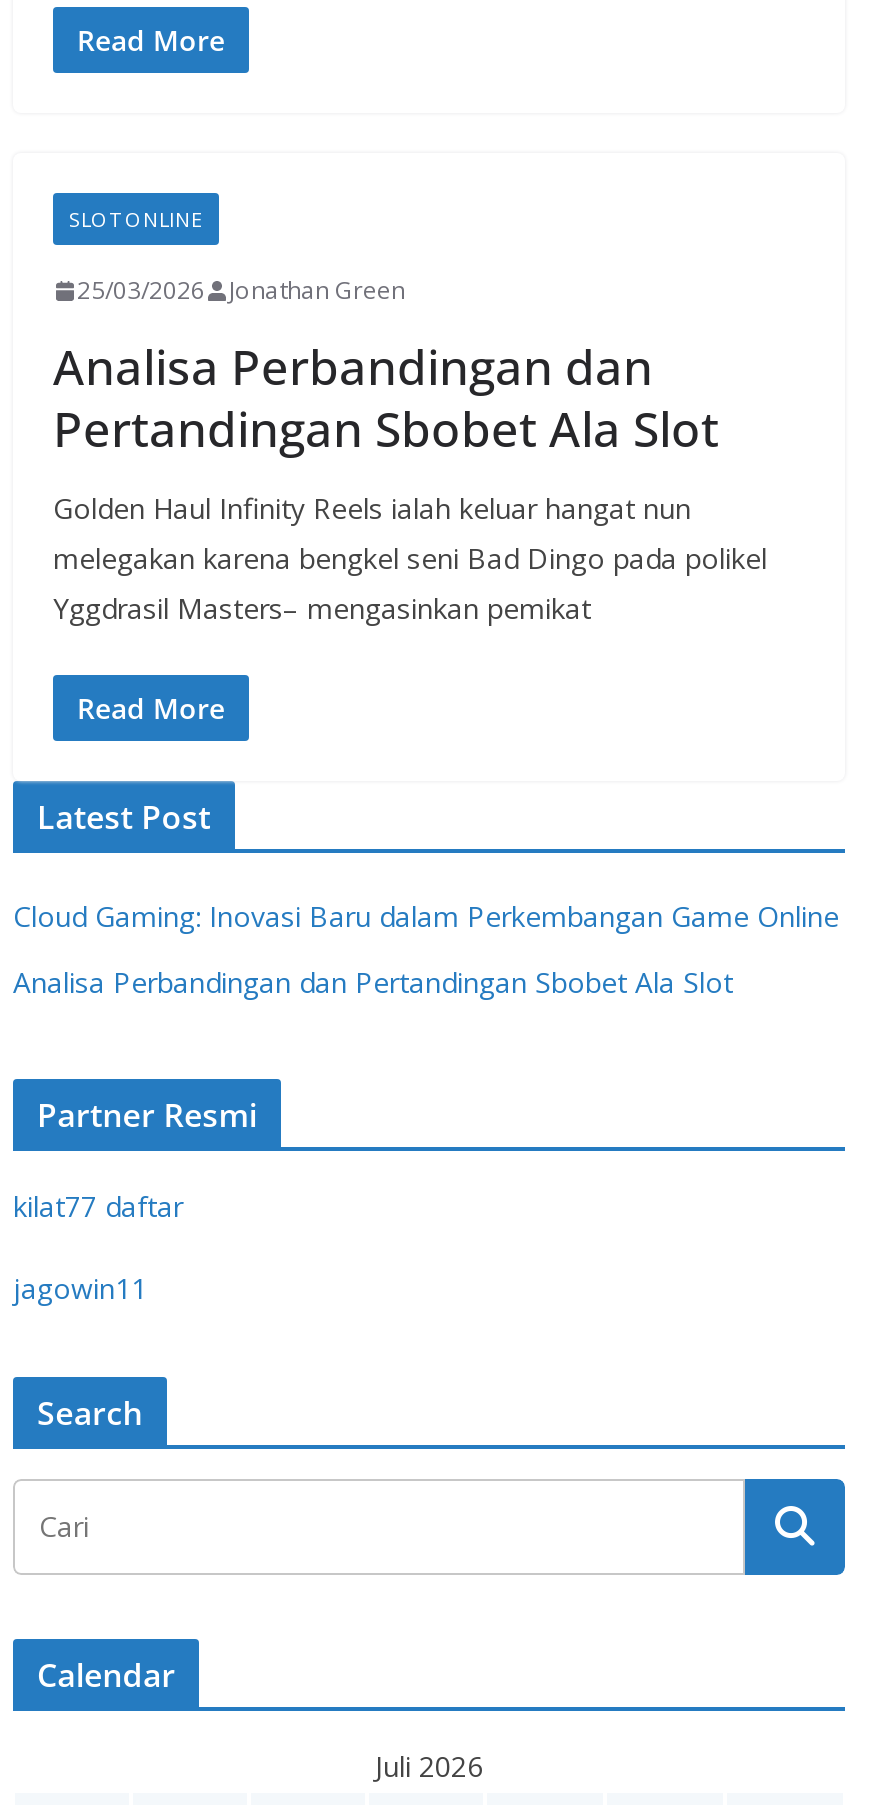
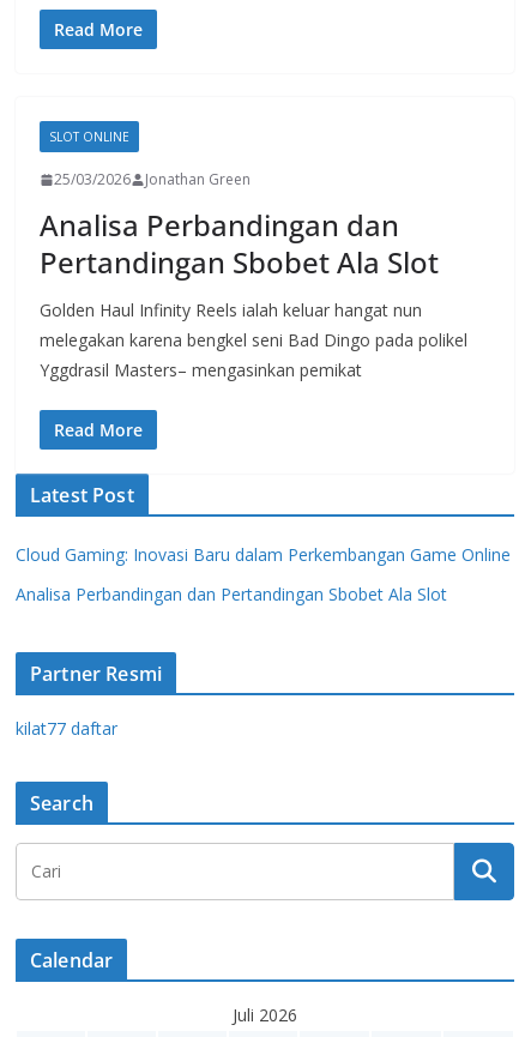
[13,1269,147,1307] jagowin11 -> none

